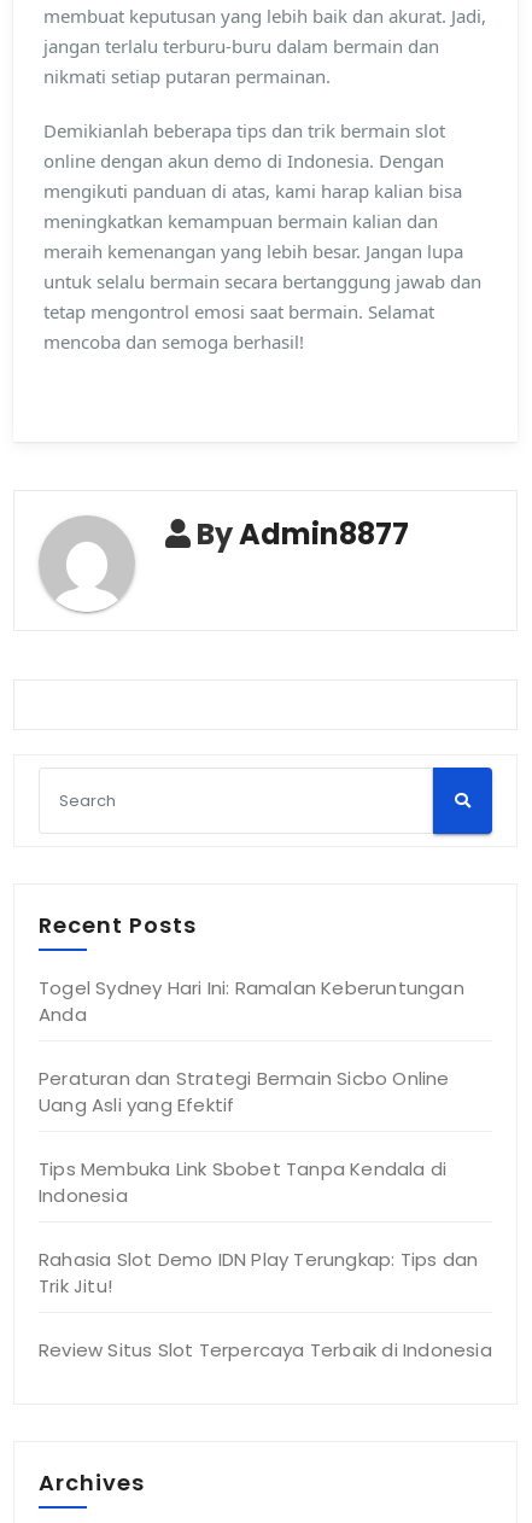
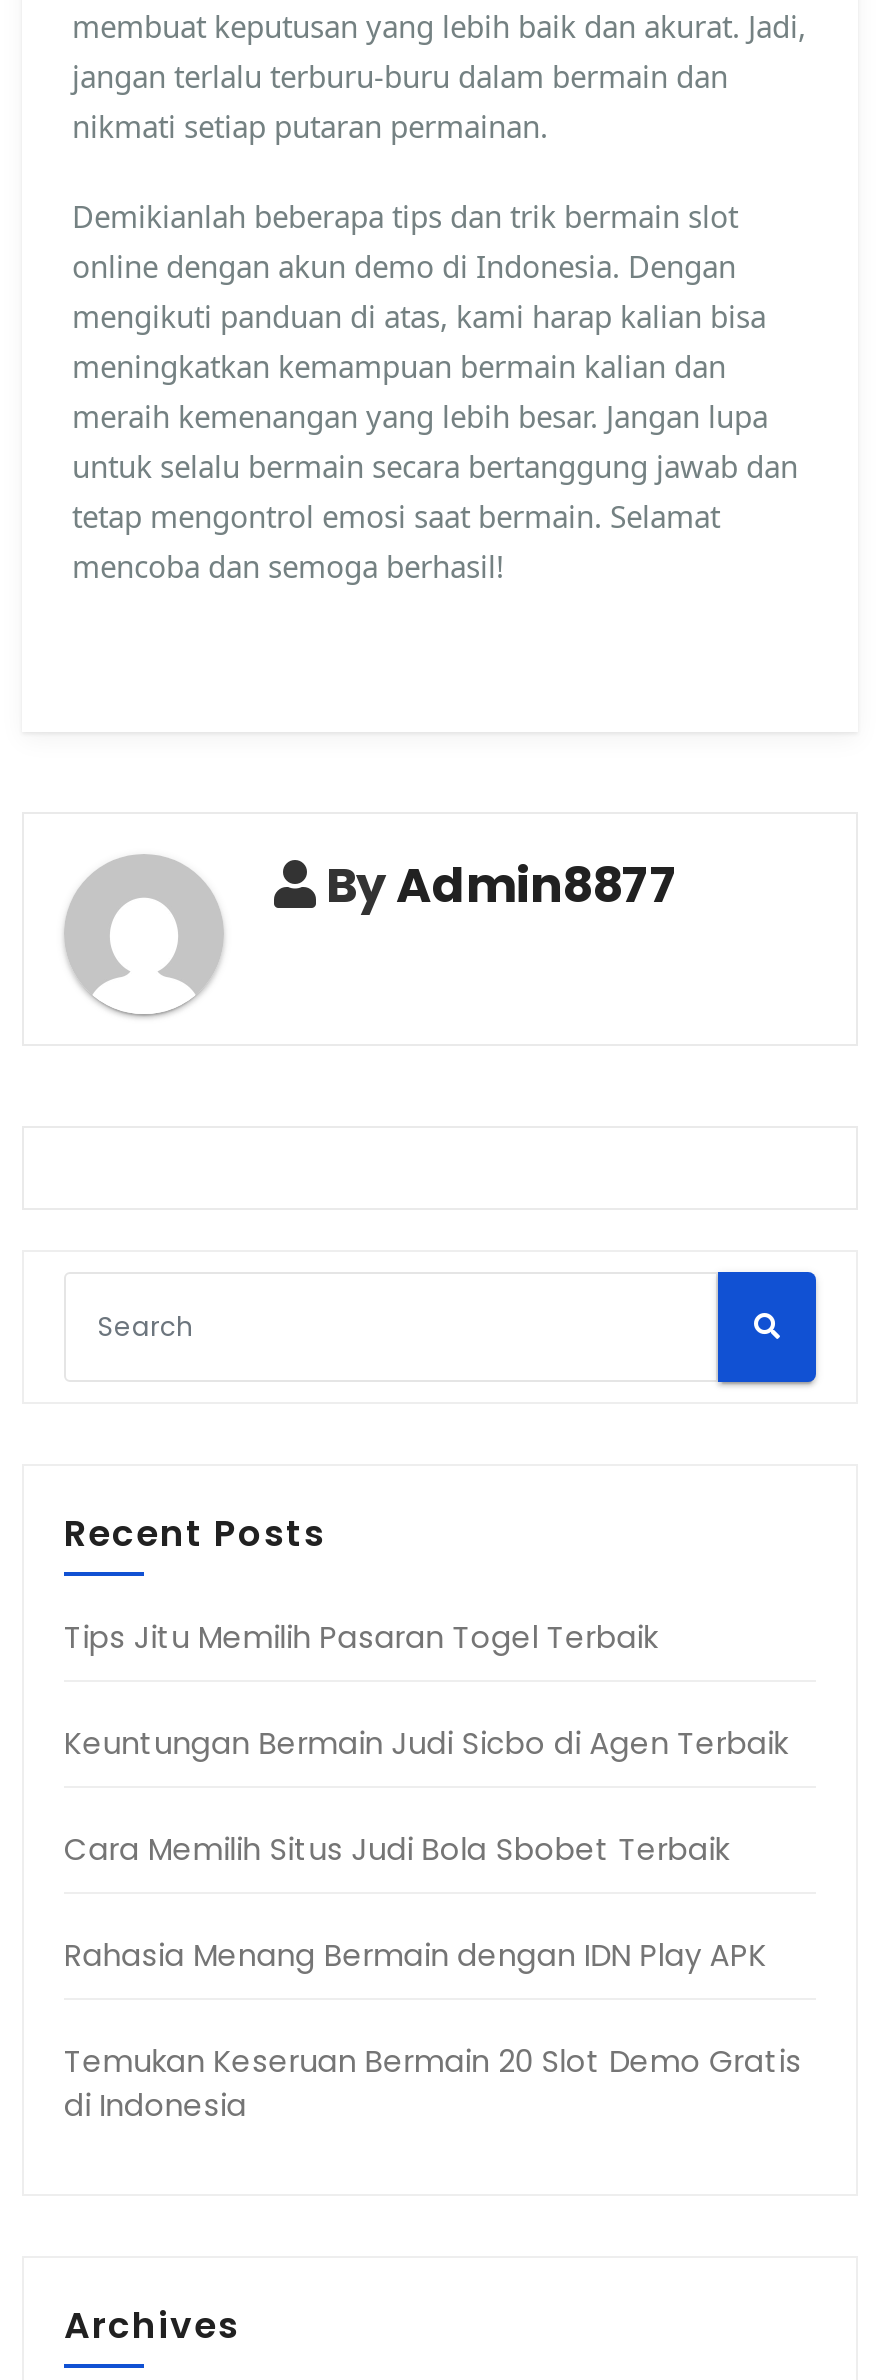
[39,975,464,1027] Togel Sydney Hari Ini: Ramalan Keberuntungan | Anda -> [64,1616,658,1658] Tips Jitu Memilih Pasaran Togel Terbaik
[39,1066,449,1118] Peraturan dan Strategi Bermain Sicbo Online | Uang Asli yang Efektif -> [64,1722,788,1764] Keuntungan Bermain Judi Sicbo di Agen Terbaik
[39,1156,447,1208] Tips Membuka Link Sbobet Tanpa Kendala di | Indonesia -> [64,1828,729,1870] Cara Memilih Situs Judi Bola Sbobet Terbaik
[39,1247,478,1299] Rahasia Slot Demo IDN Play Terungkap: Tips dan | Trik Jitu! -> [64,1934,767,1976] Rahasia Menang Bermain dengan IDN Play APK
[39,1337,492,1362] Review Situs Slot Terpercaya Terbaik di Indonesia -> [64,2040,802,2126] Temukan Keseruan Bermain 20 Slot Demo Gratis | di Indonesia

